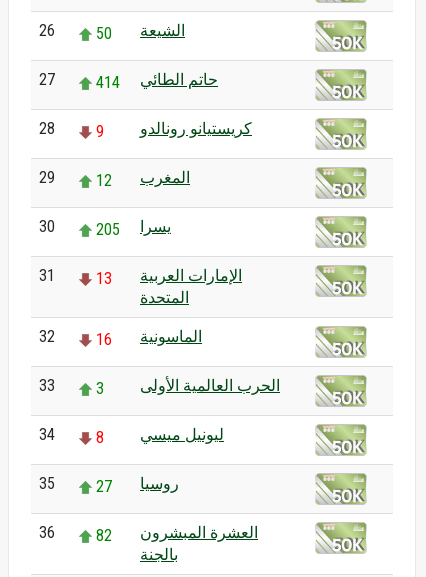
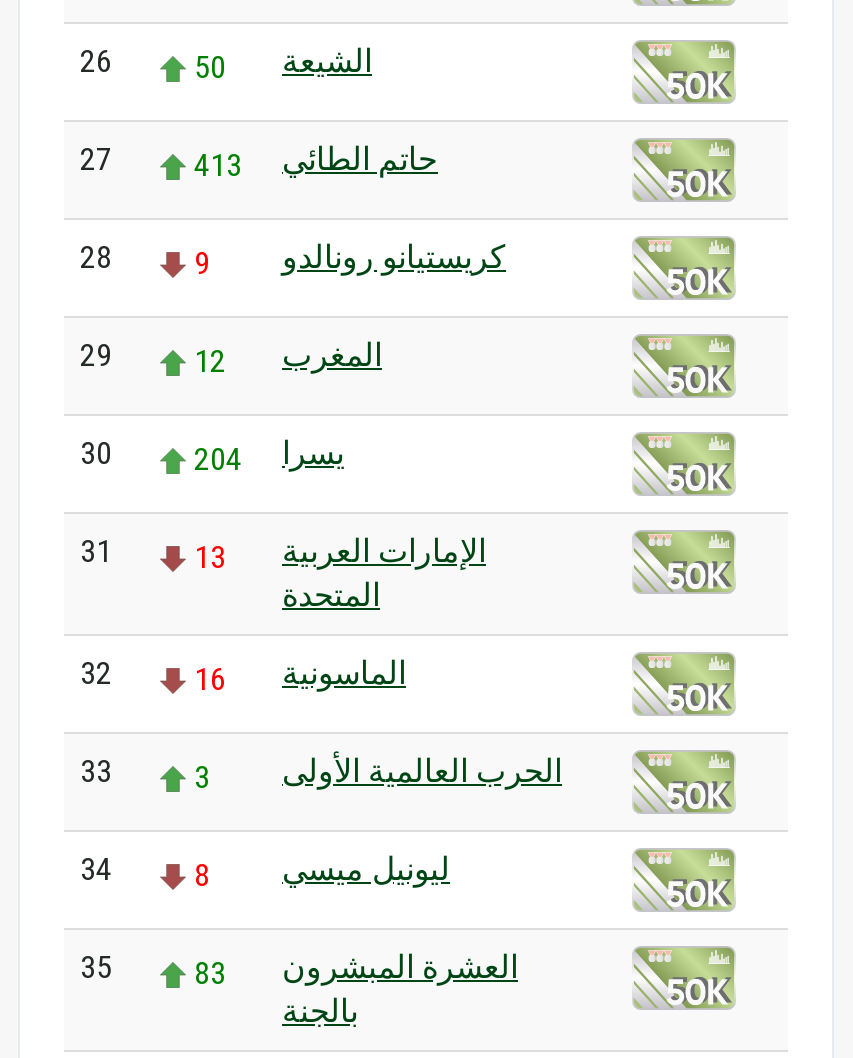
[39,70,218,92] حاتم الطائي 414 27 -> [80,140,438,184] حاتم الطائي 413 27
[39,217,171,239] يسرا 205 30 -> [80,434,344,478] يسرا 204 30
[39,474,179,545] 27 | روسيا | 36 | 82 -> [186,954,226,992] 83

